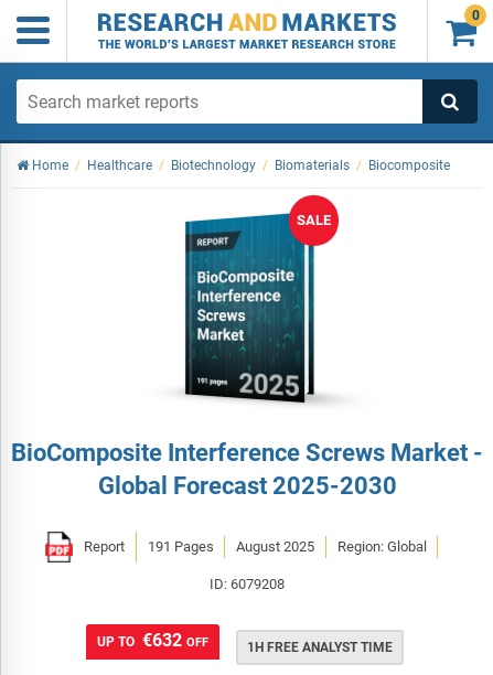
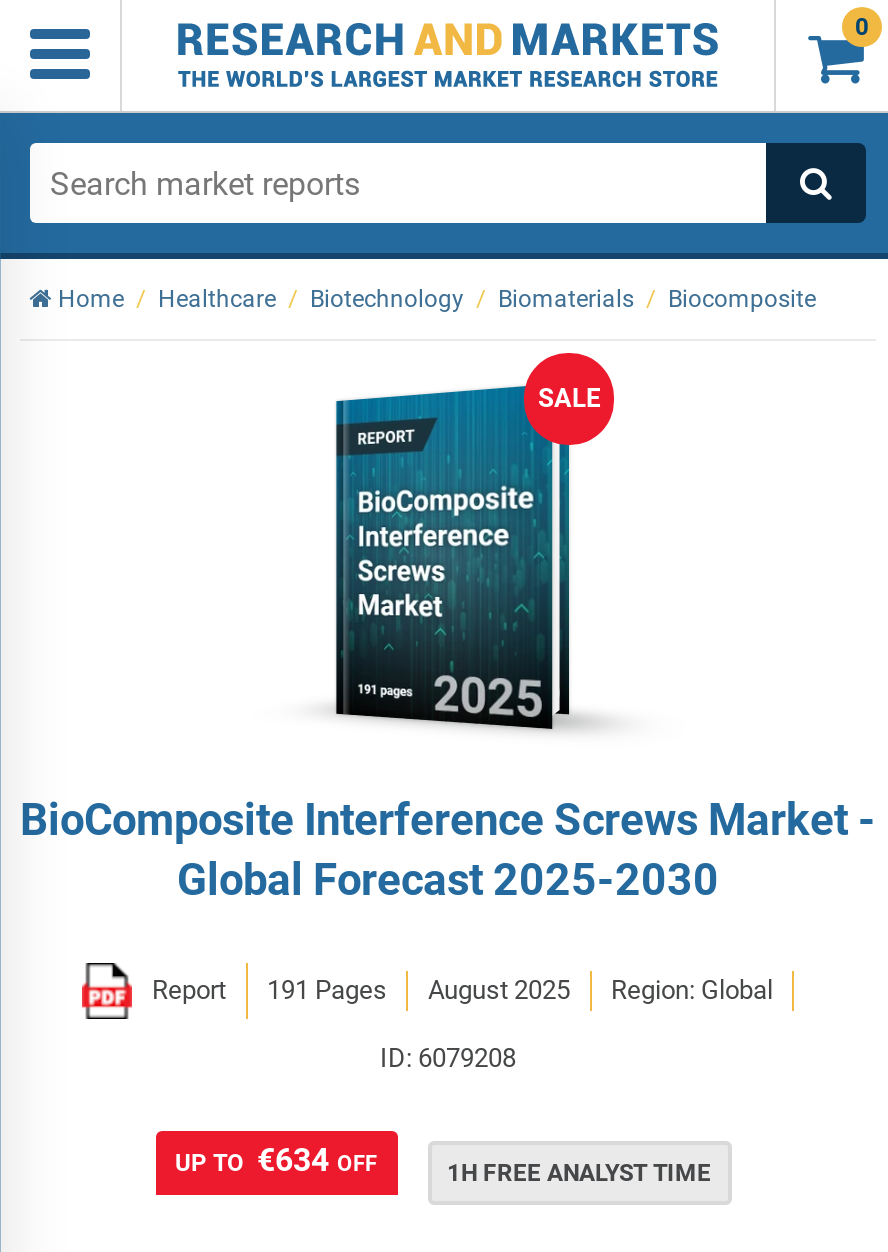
[97,629,208,650] UP TO €632 OFF -> [175,1140,377,1178] UP TO €634 OFF

